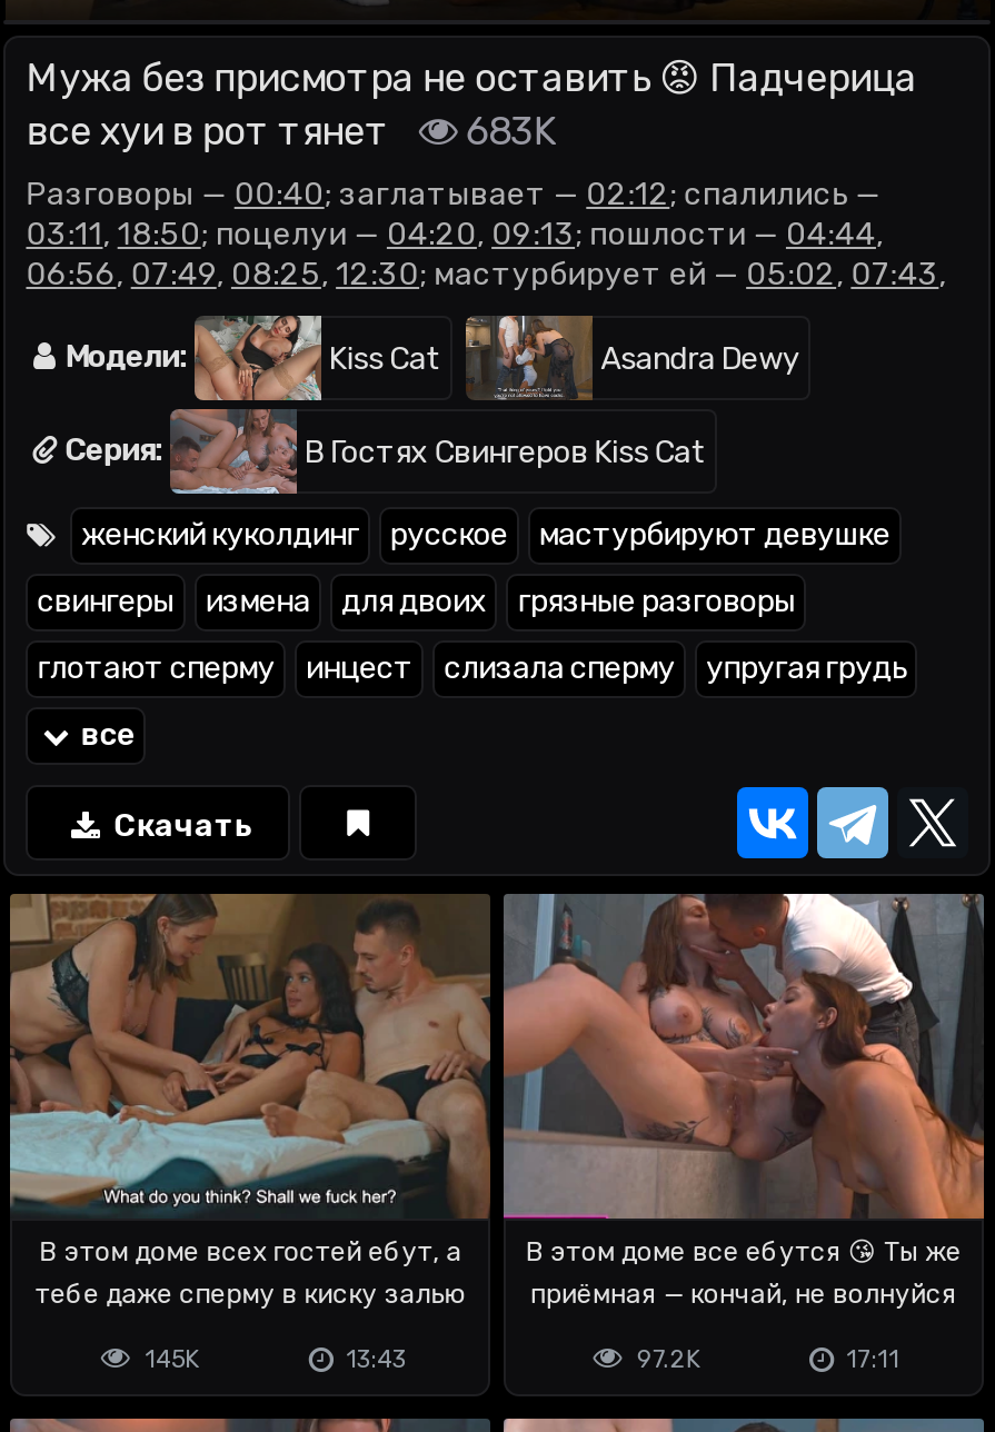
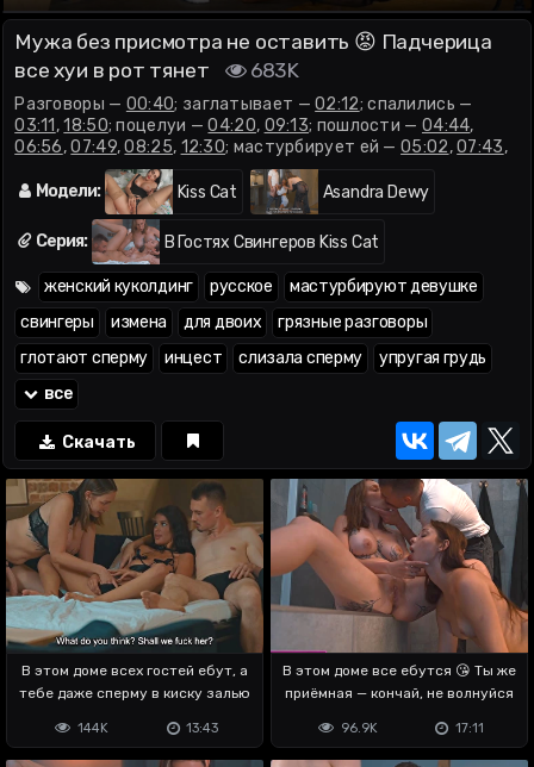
[144,1344,200,1373] 145K -> [78,720,109,735] 144K
[637,1344,701,1373] 97.2K -> [341,720,378,735] 96.9K

